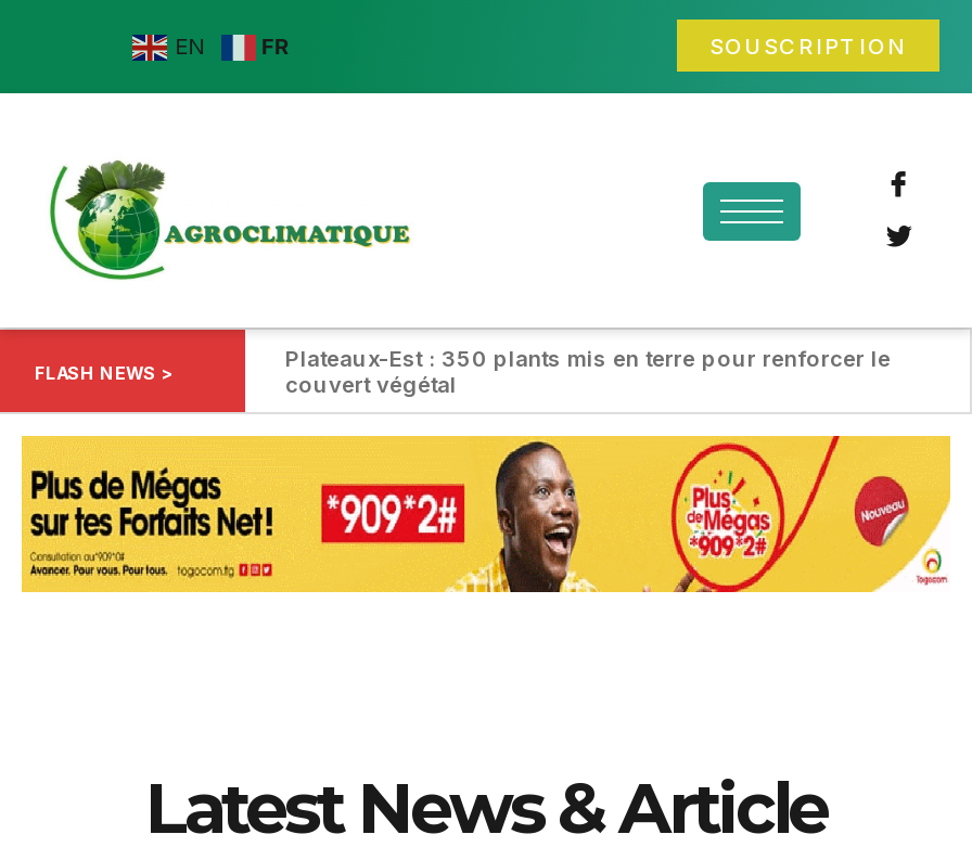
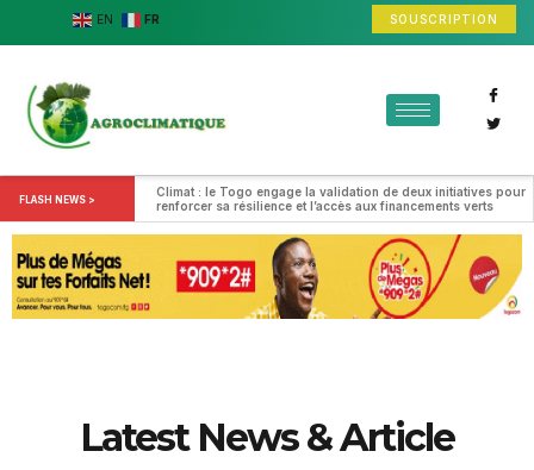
[285,346,897,398] Plateaux-Est : 350 plants mis en terre pour renforcer le | couvert végétal -> [157,184,530,212] Climat : le Togo engage la validation de deux initiatives pour | renforcer sa résilience et l’accès aux financements verts

